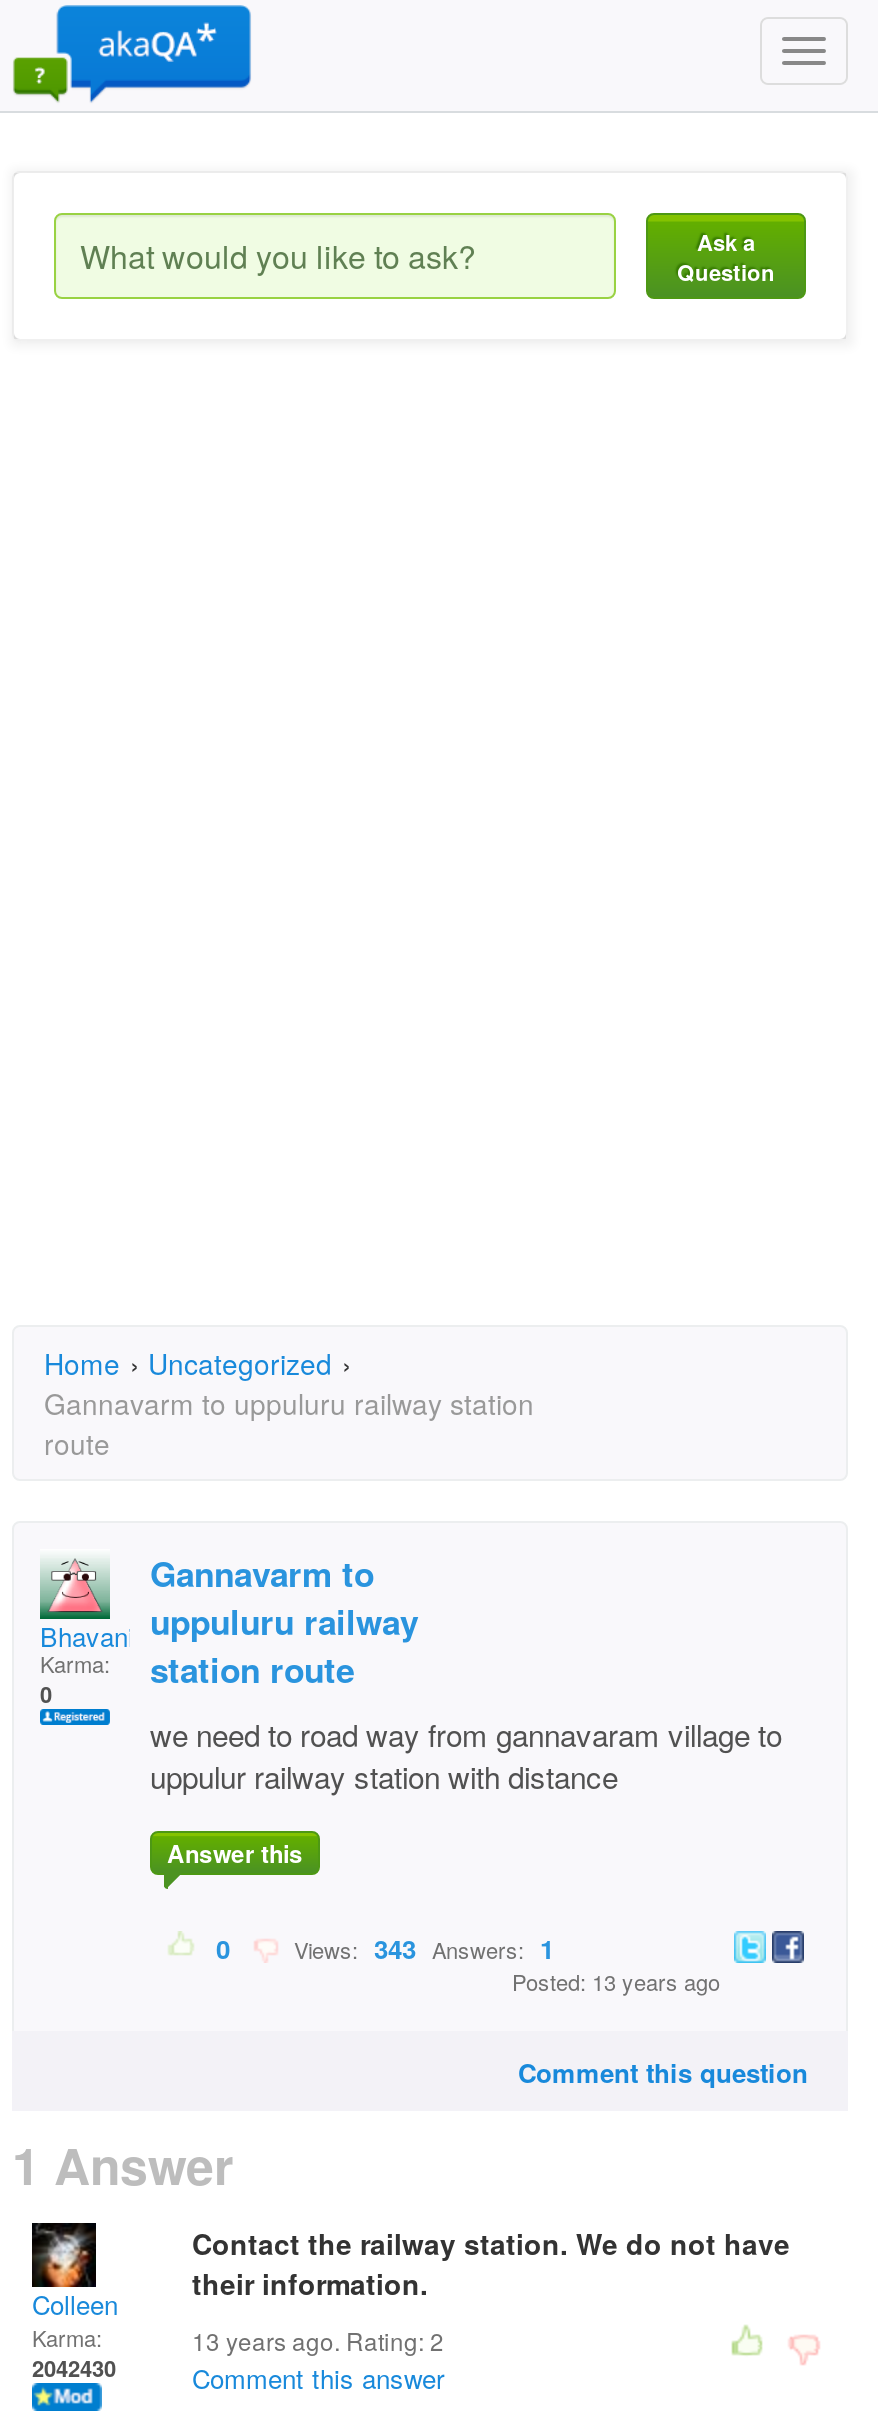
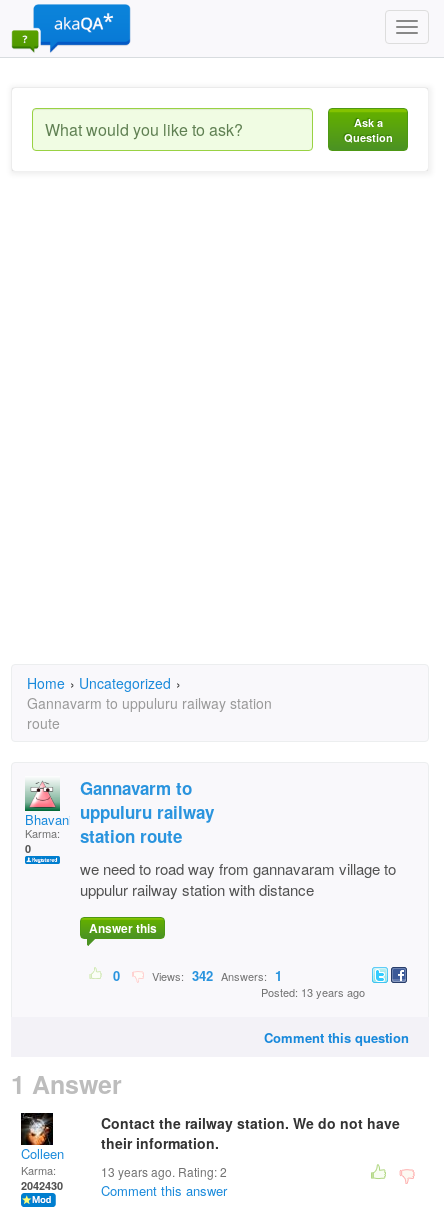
[282,1929,554,1967] Views: 343 Answers: 1 -> [146,966,282,985] Views: 342 Answers: 1

